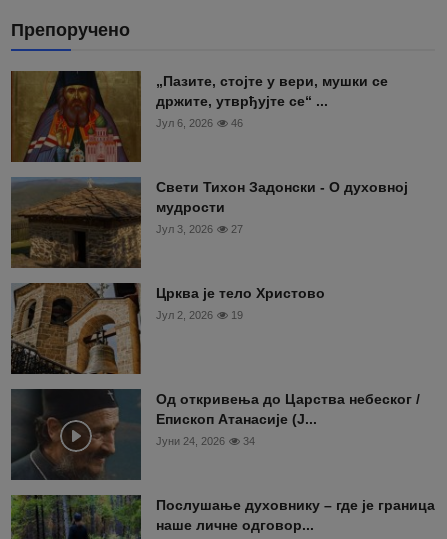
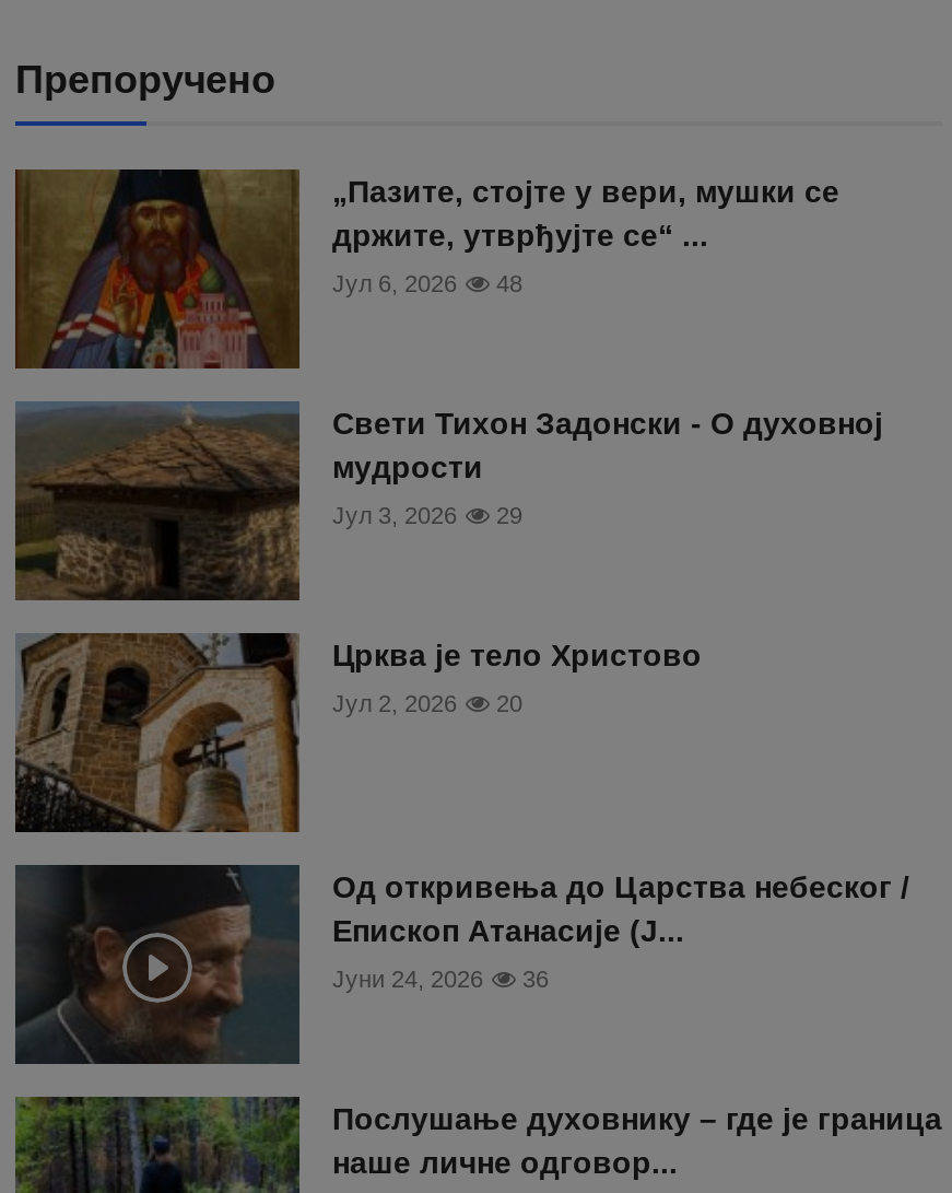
[156,117,243,129] Јул 6, 2026 46 -> [332,271,522,297] Јул 6, 2026 48
[156,223,243,235] Јул 3, 2026 27 -> [332,502,522,529] Јул 3, 2026 29
[156,309,243,321] Јул 2, 2026 19 -> [332,690,522,717] Јул 2, 2026 20
[156,435,255,447] Јуни 24, 2026 34 -> [332,966,549,992] Јуни 24, 2026 36

